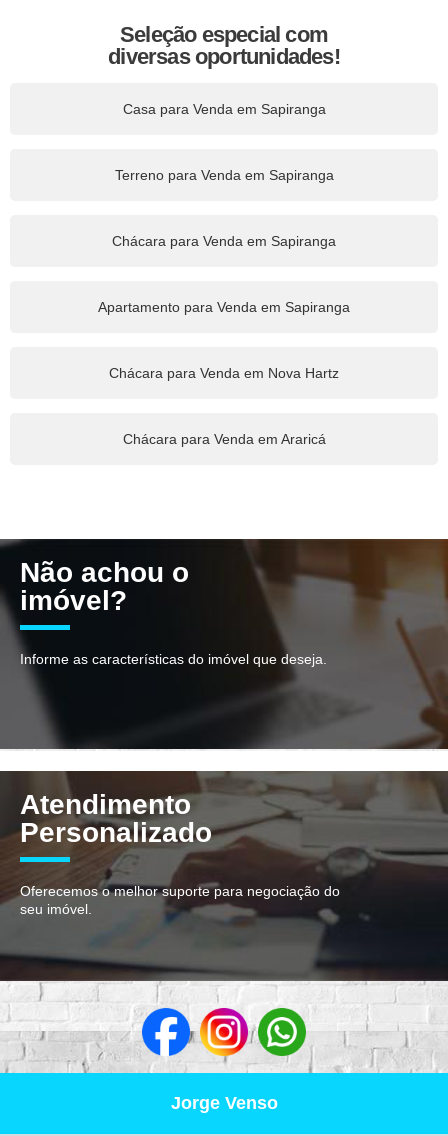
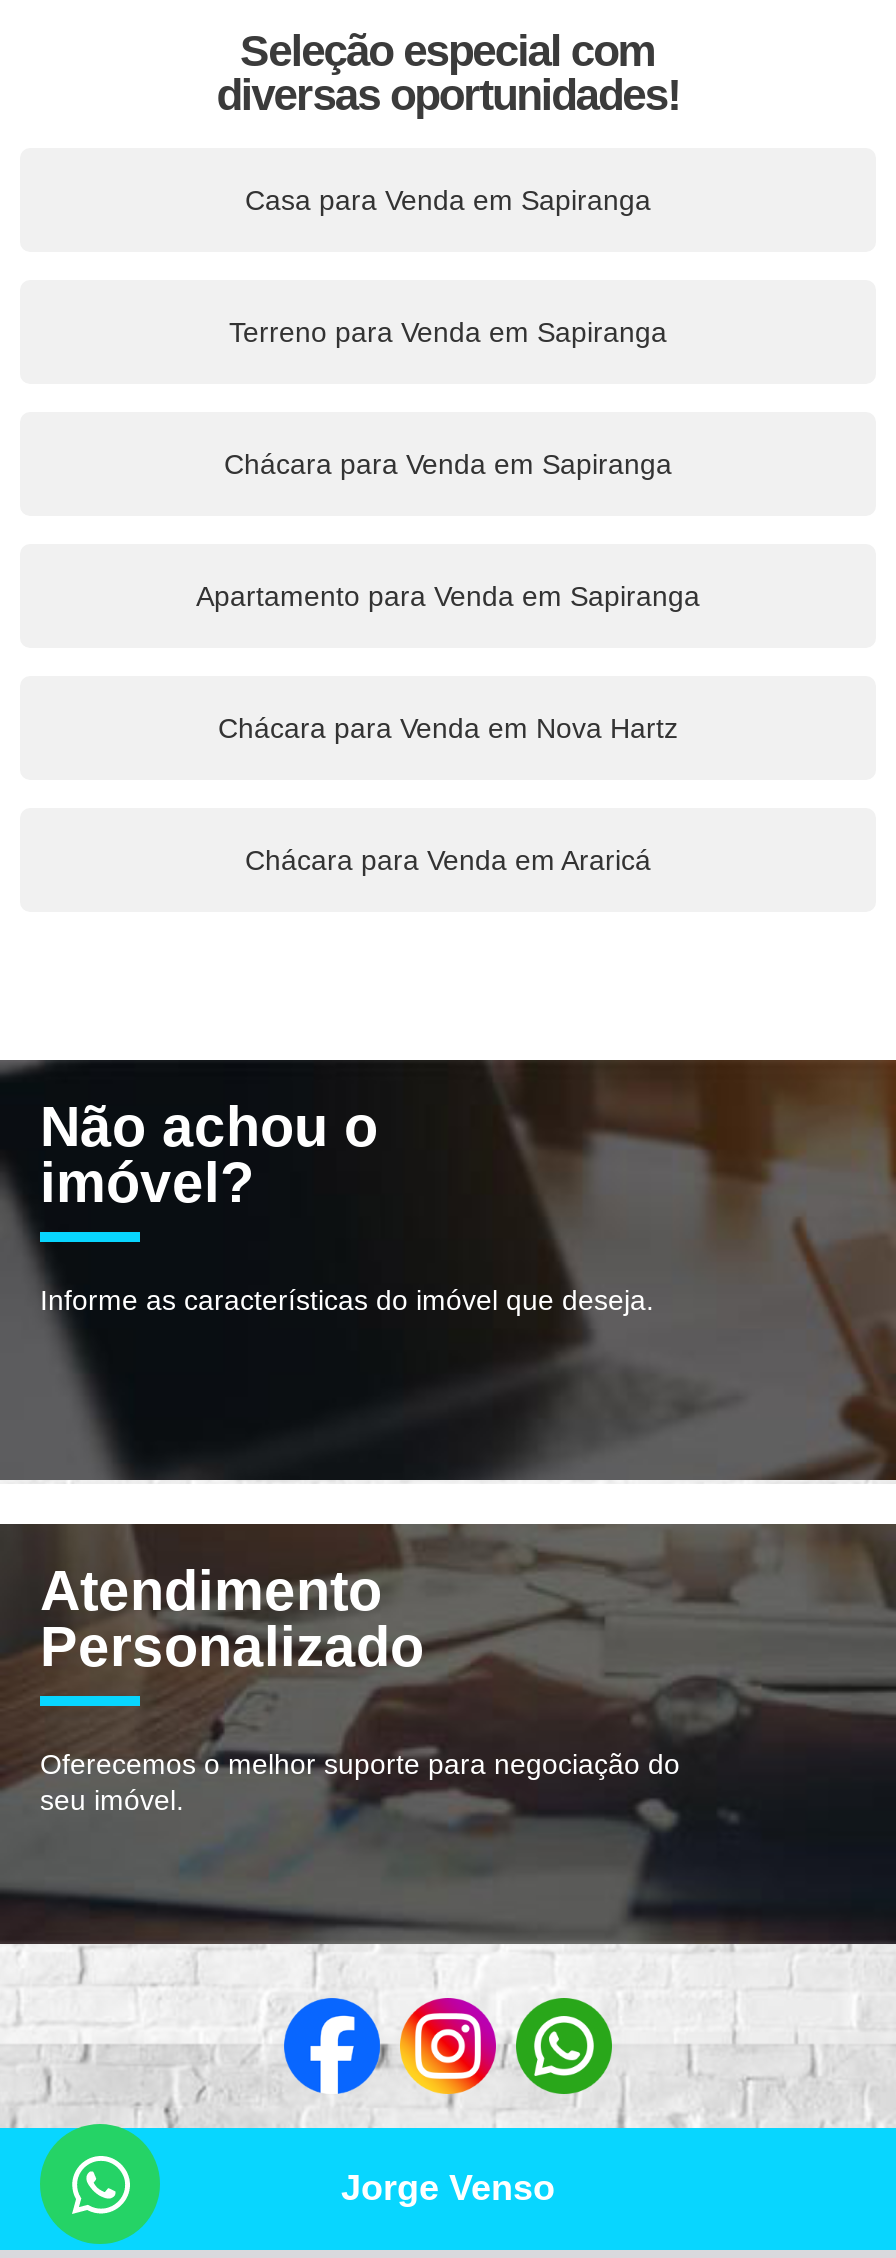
none -> [38,2122,162,2246] [image]

